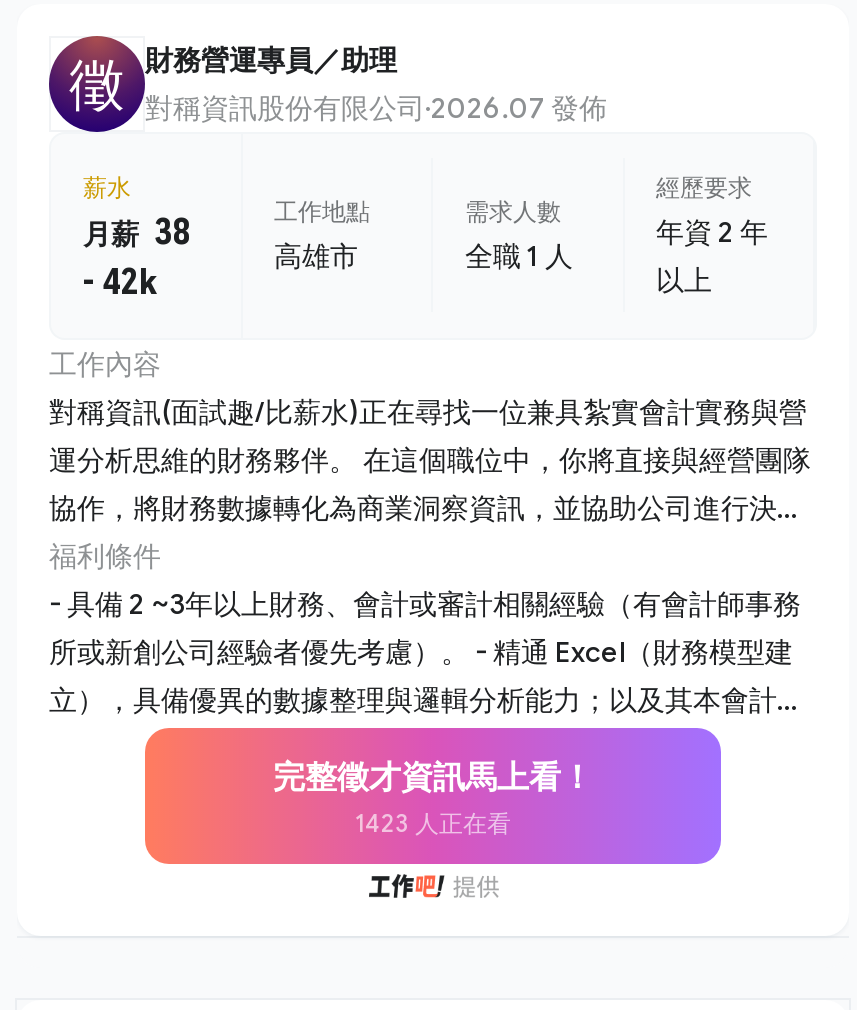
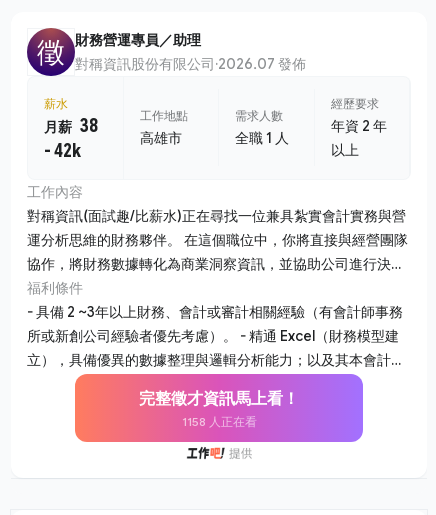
[355,808,511,838] 1423 人正在看 -> [181,414,256,429] 1158 人正在看

